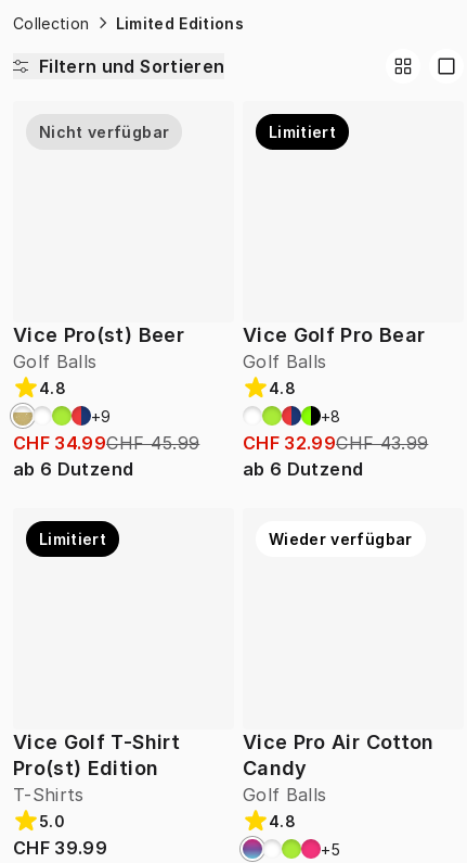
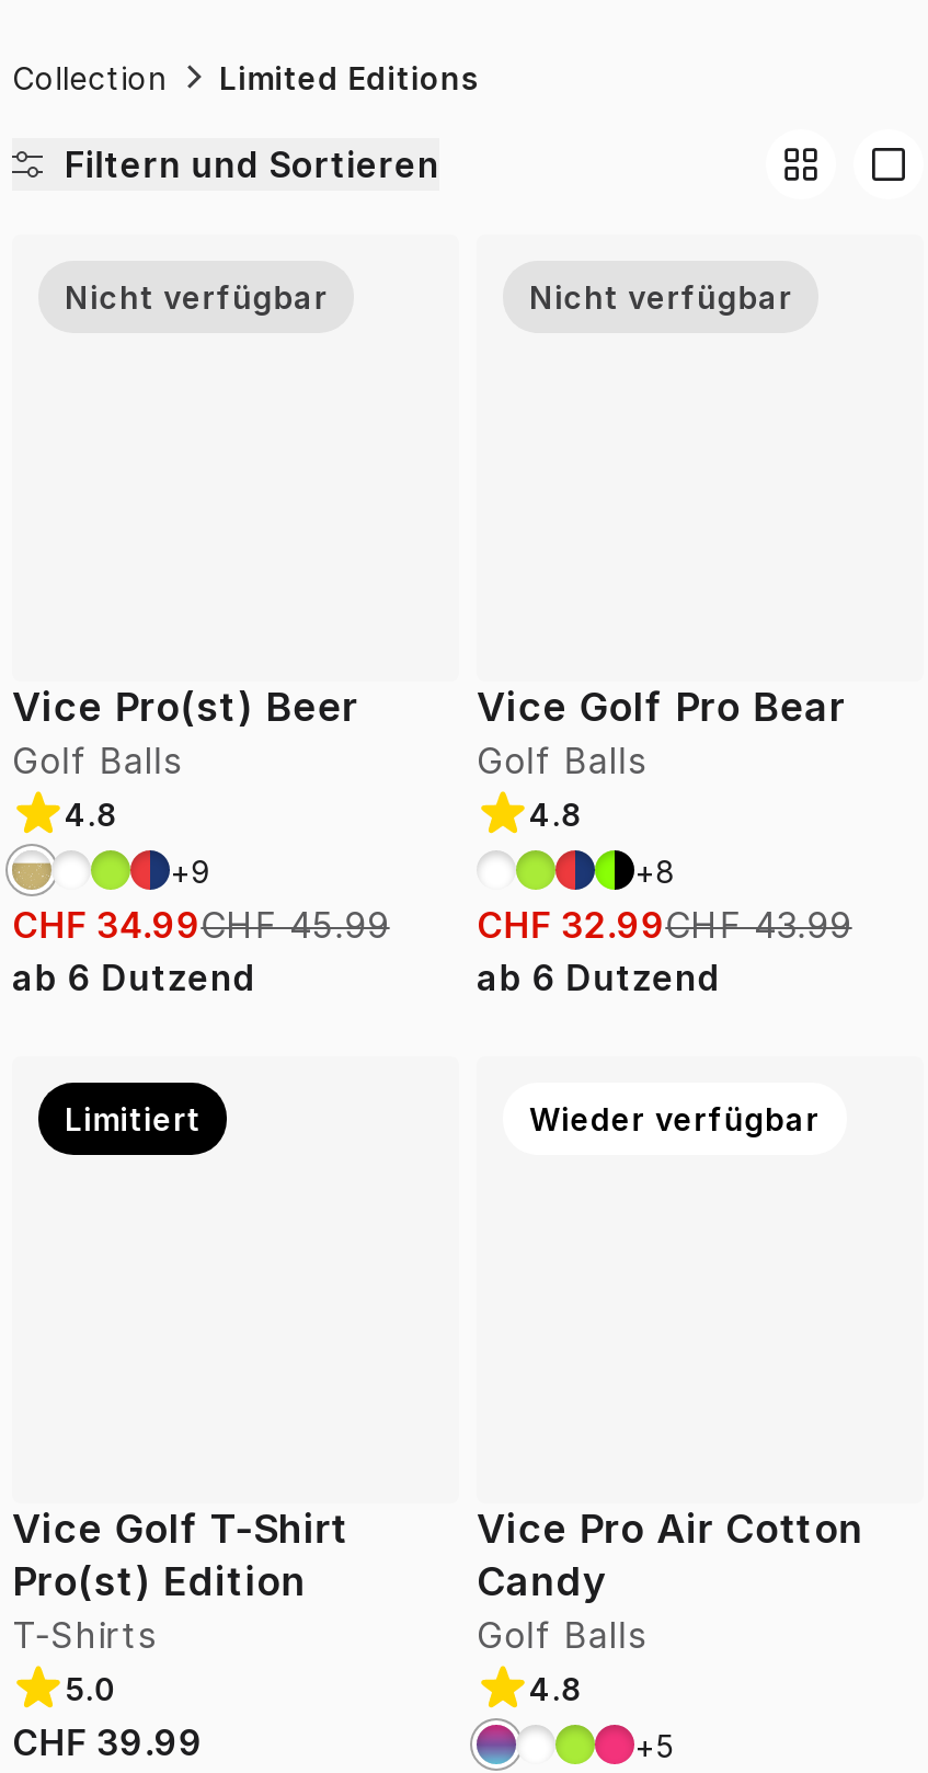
[269,123,336,142] Limitiert -> [529,279,793,316] Nicht verfügbar

